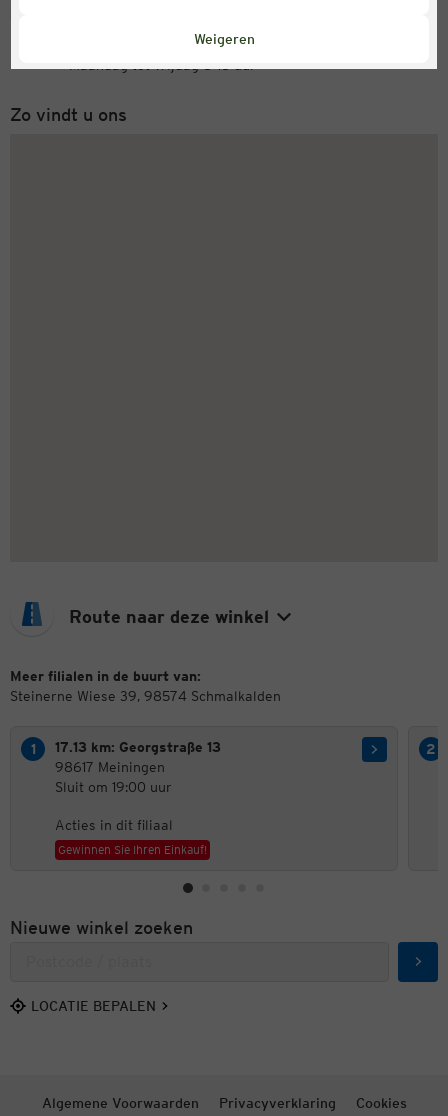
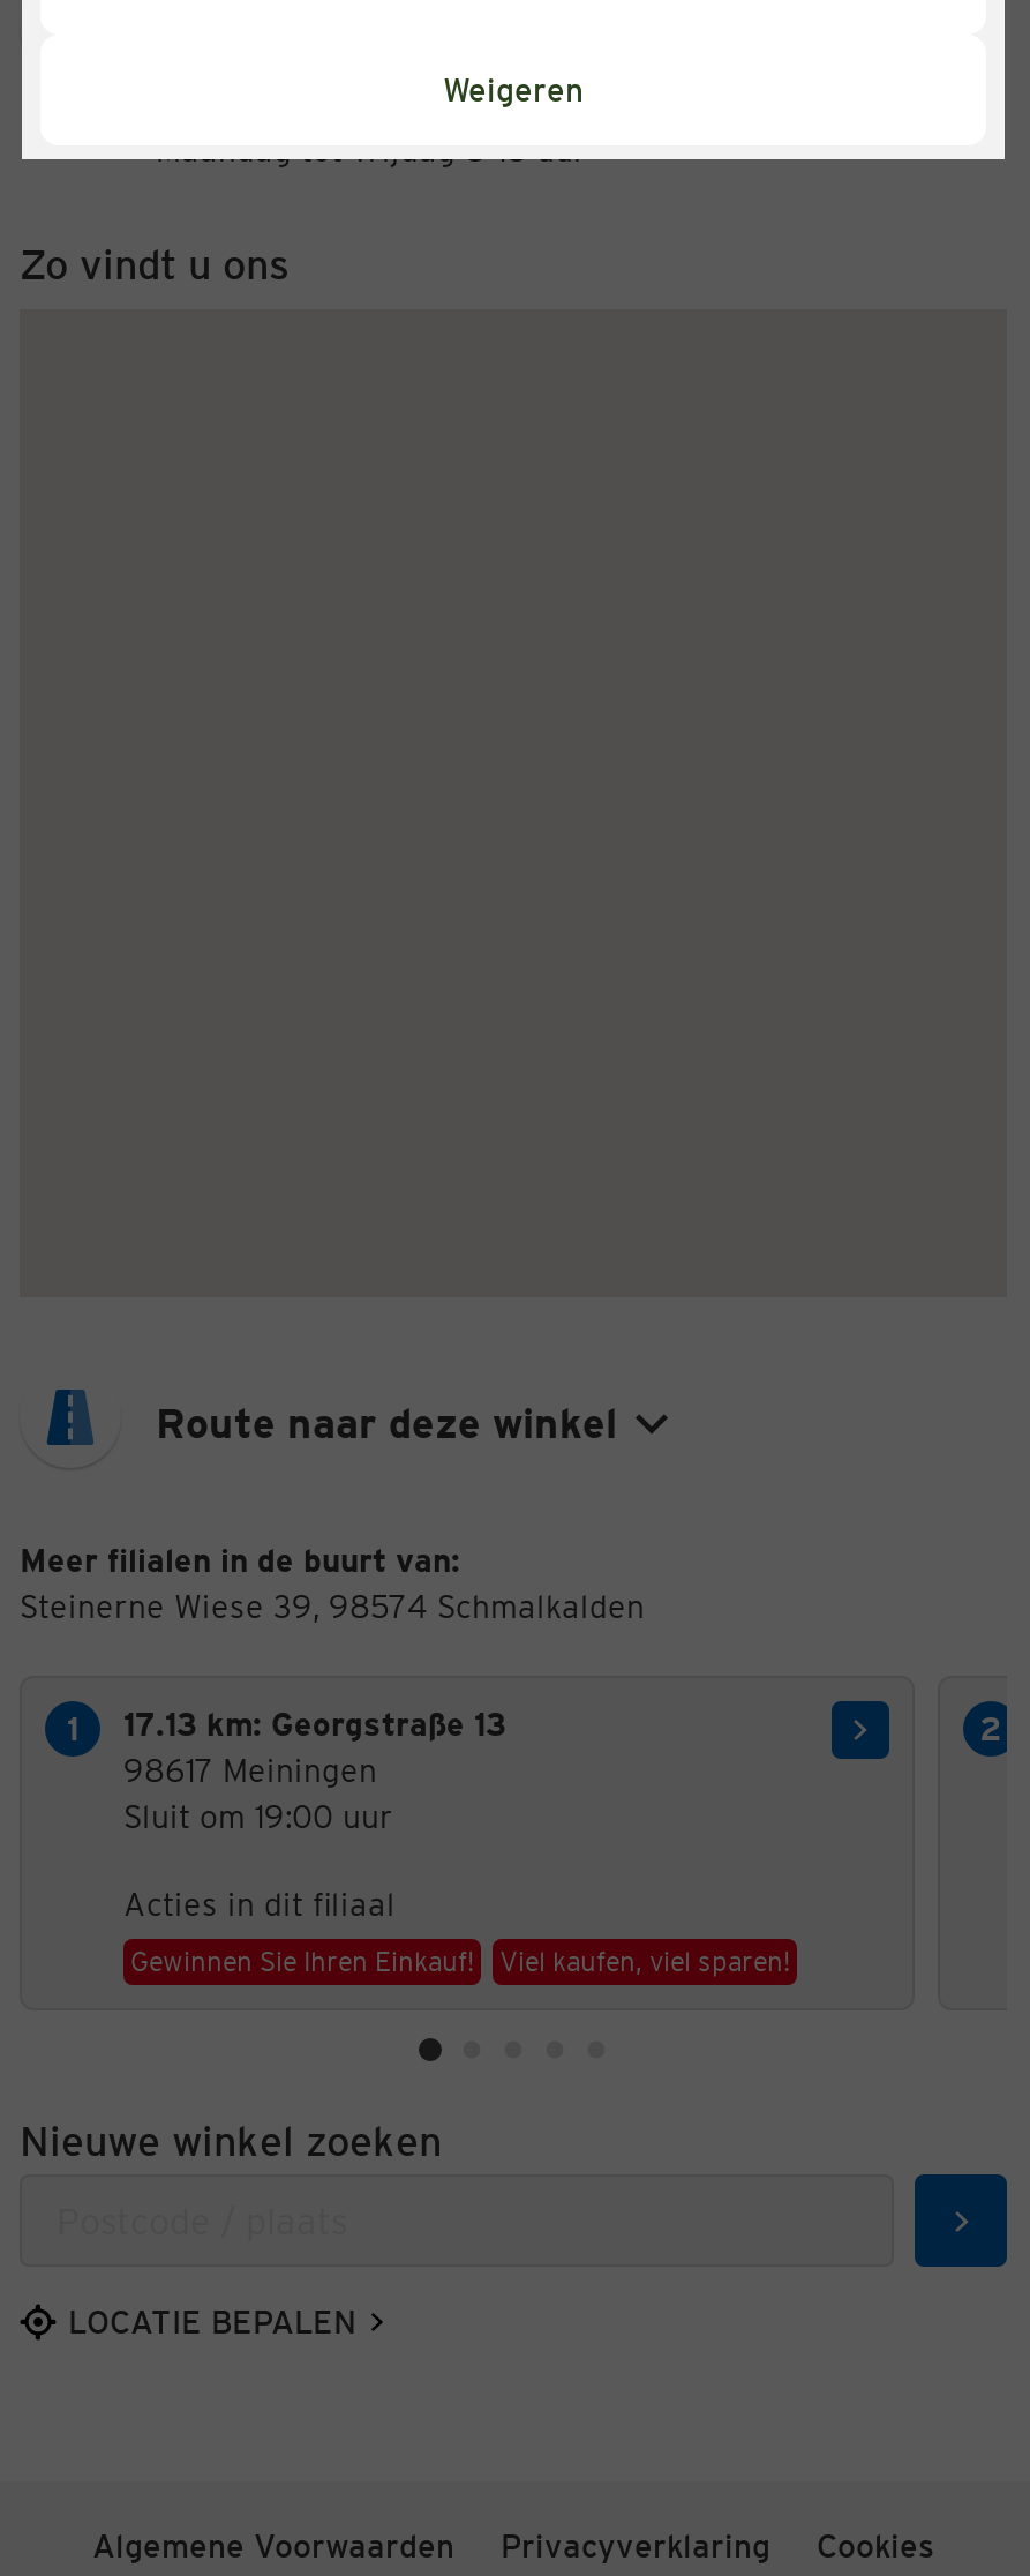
none -> [499,1943,790,1978] Viel kaufen, viel sparen!

